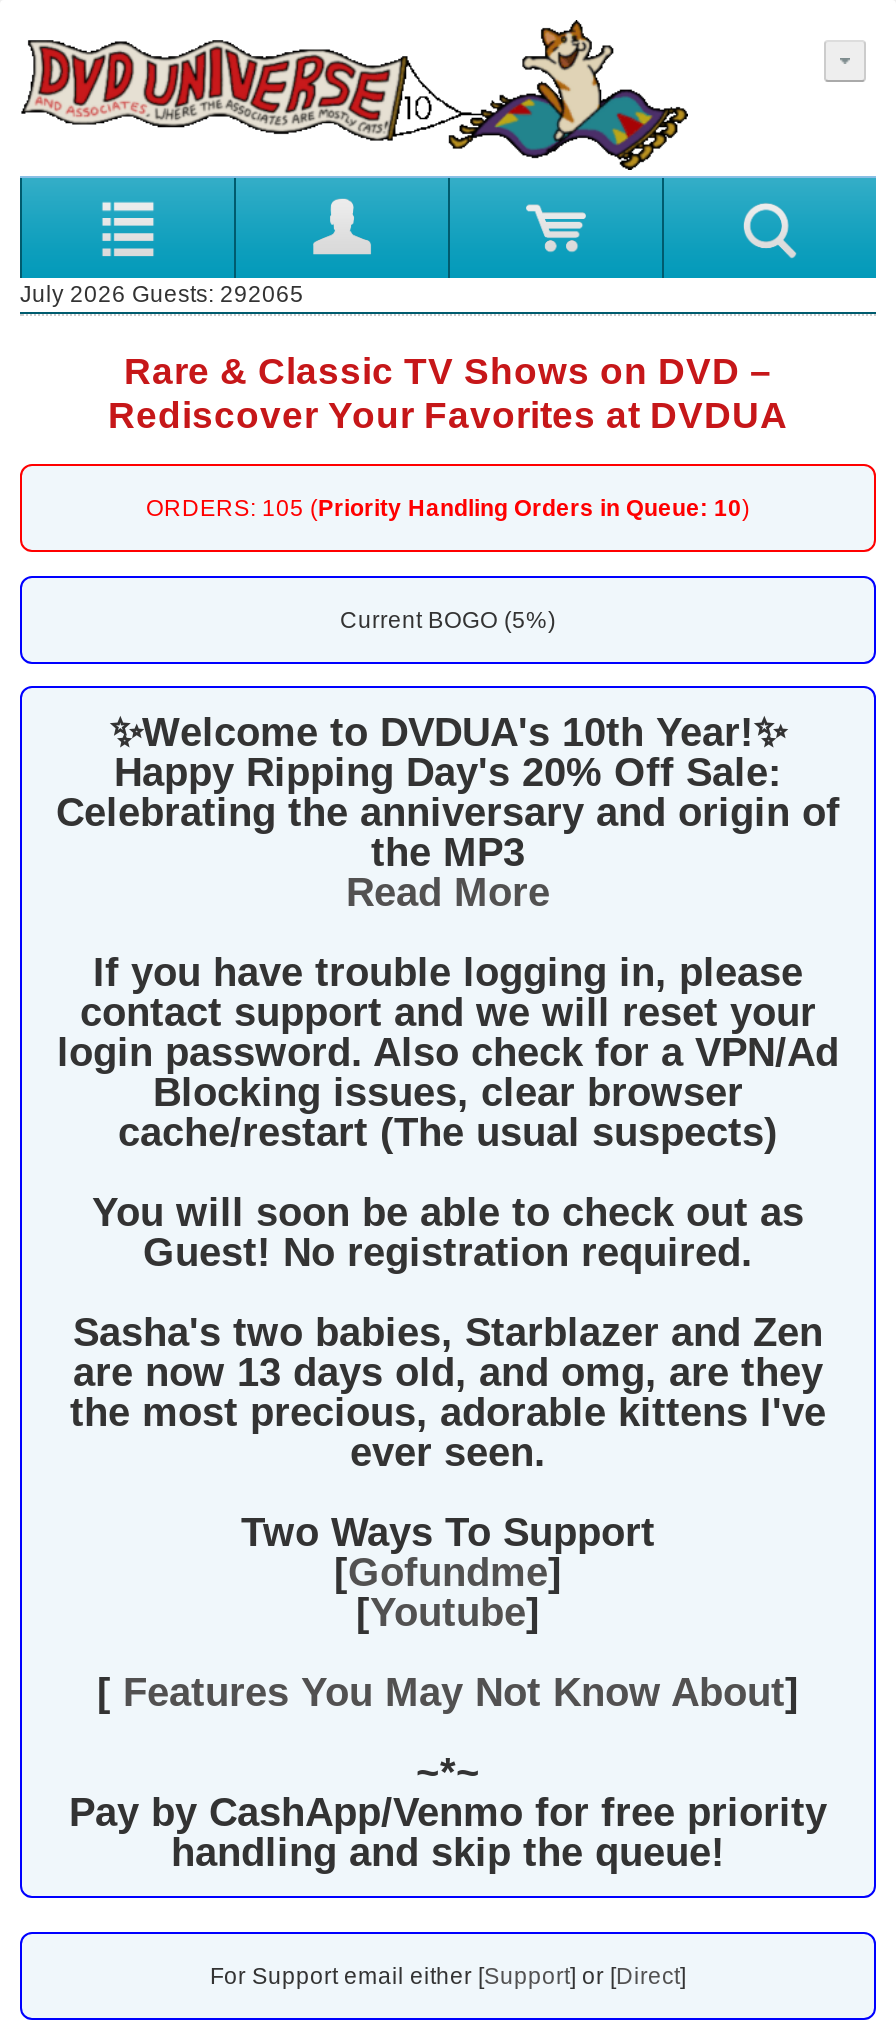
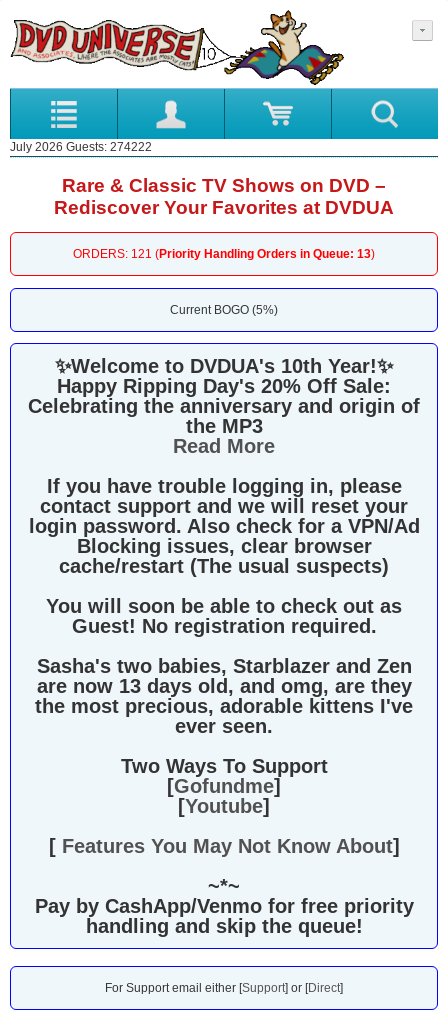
[20,282,304,306] July 2026 Guests: 292065 -> [10,141,152,153] July 2026 Guests: 274222
[146,497,750,521] ORDERS: 105 (Priority Handling Orders in Queue: 10) -> [73,248,375,260] ORDERS: 121 (Priority Handling Orders in Queue: 13)

